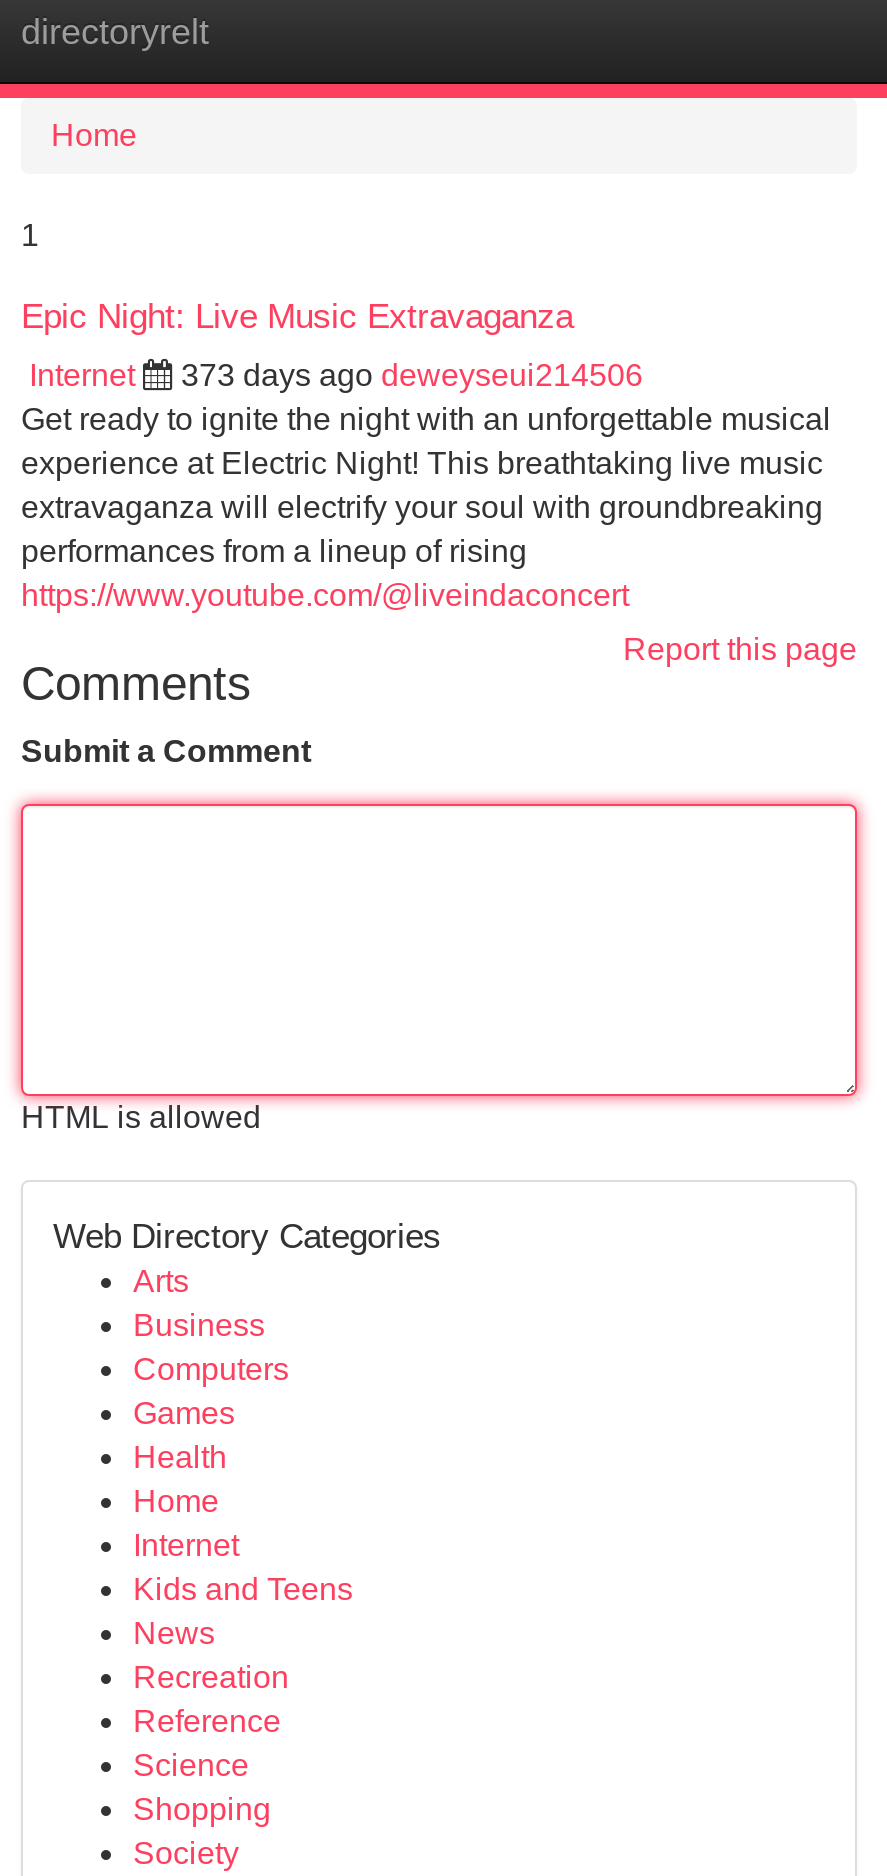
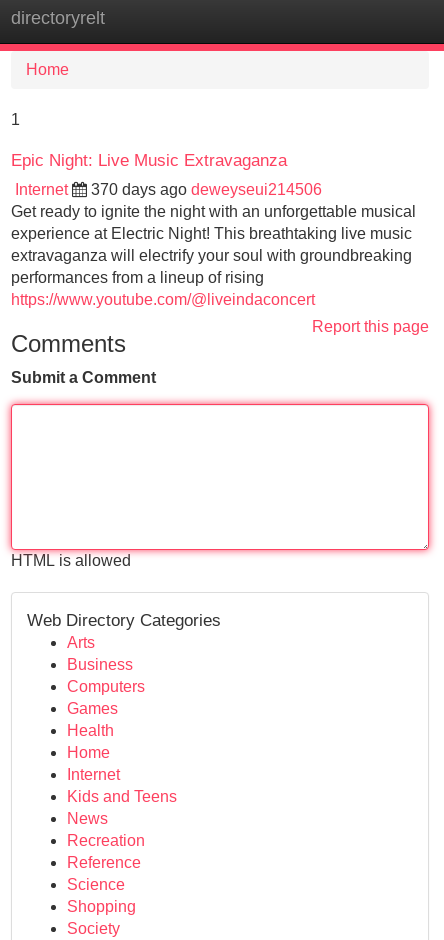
[181,358,643,392] 373 days ago deweyseui214506 -> [91,181,322,198] 370 days ago deweyseui214506

